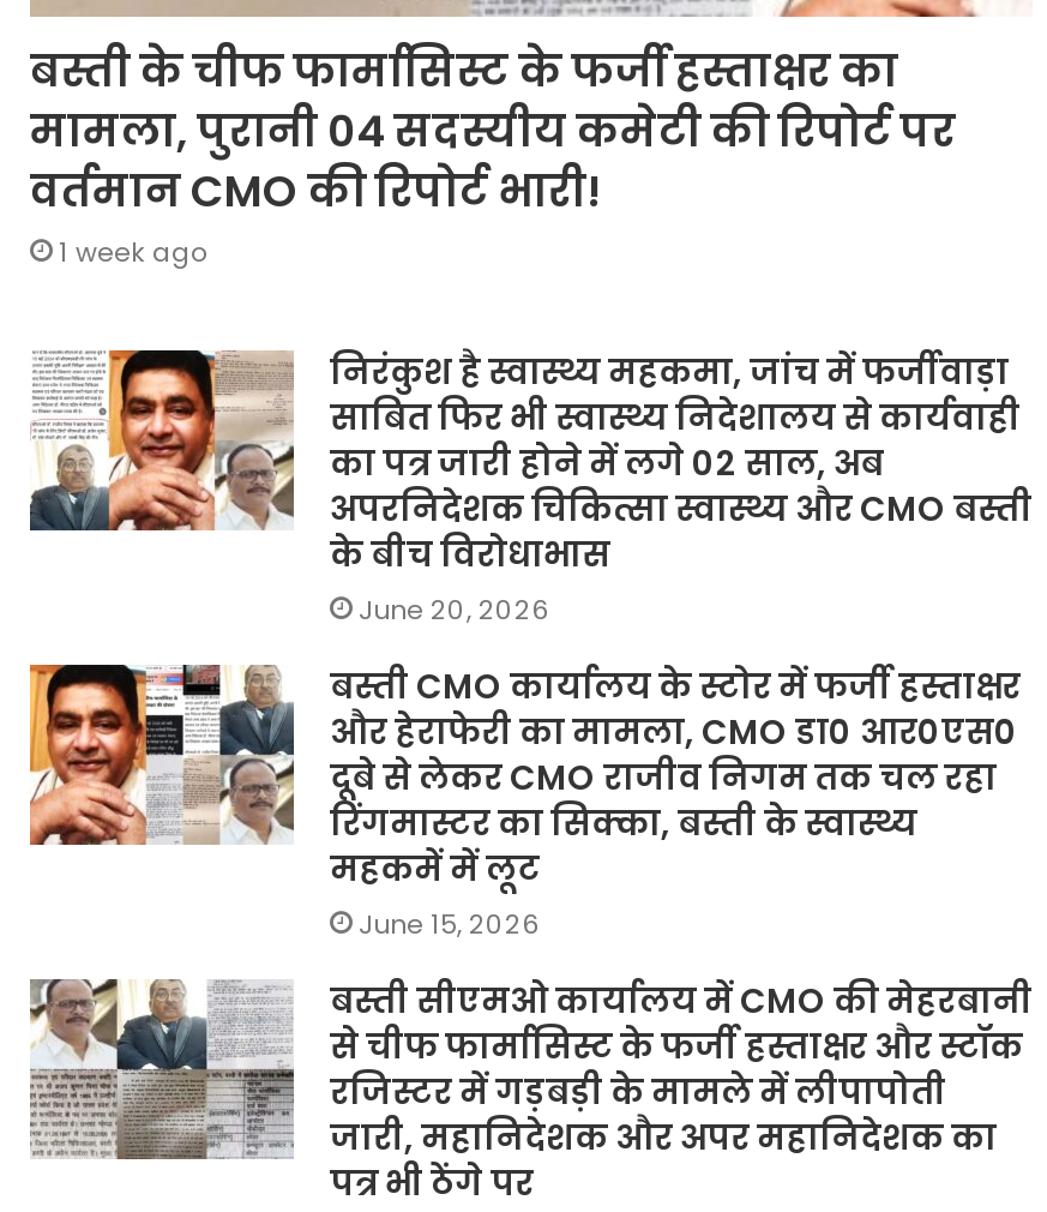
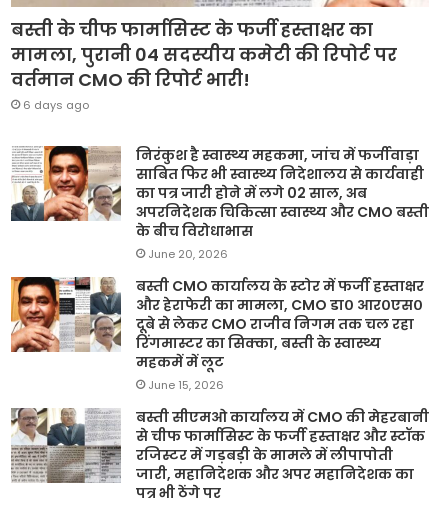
[59,232,207,271] 1 week ago -> [23,97,89,113] 6 days ago

